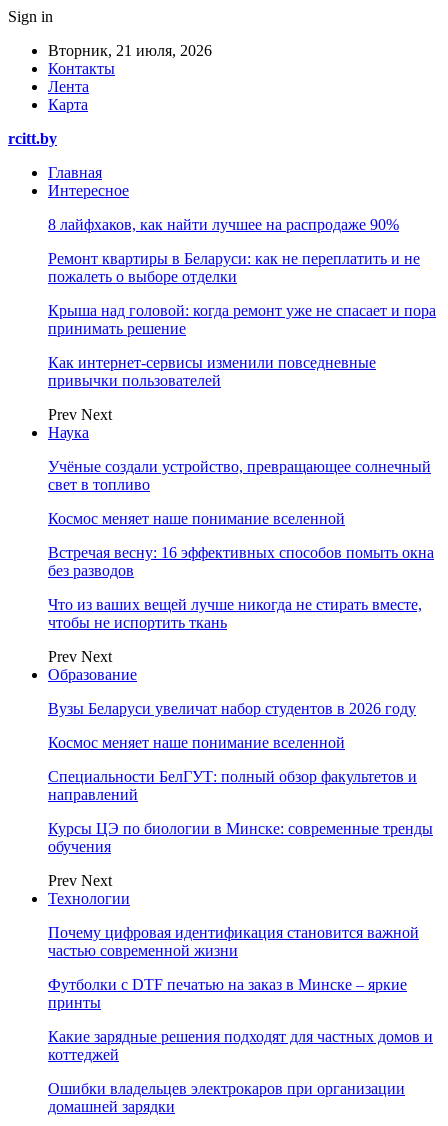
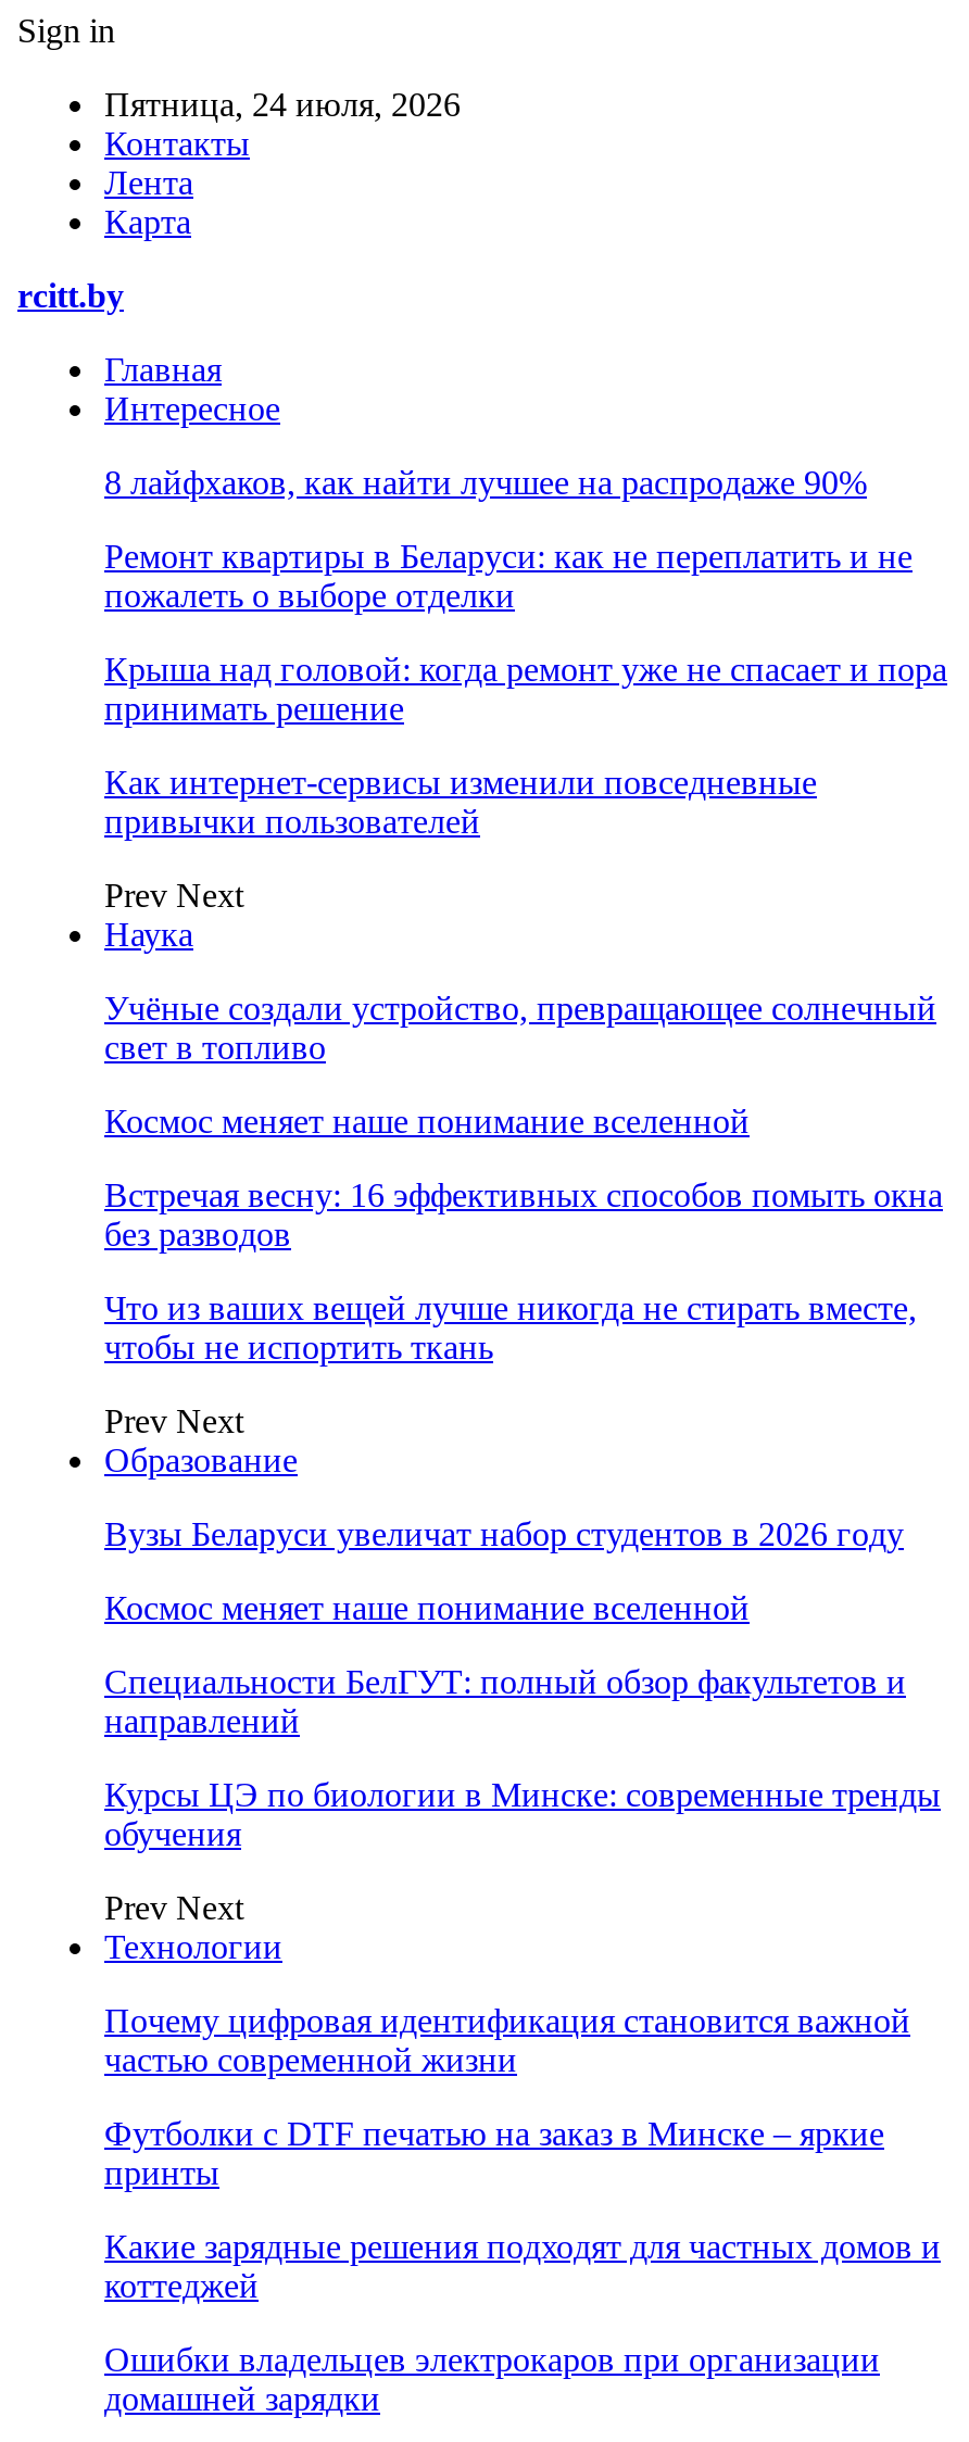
[48,42,212,59] Вторник, 21 июля, 2026 -> [104,86,461,123] Пятница, 24 июля, 2026

